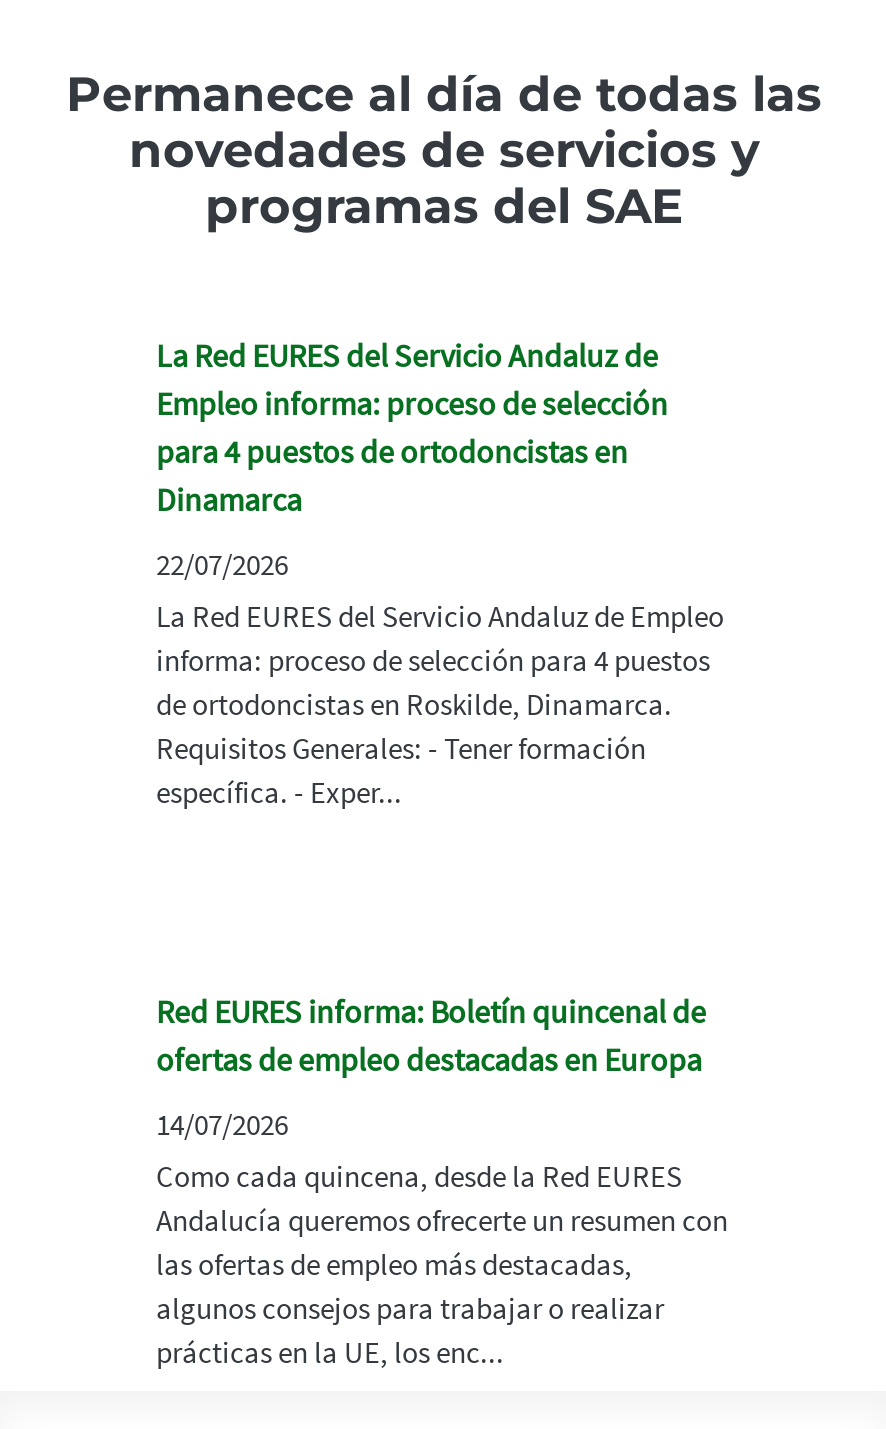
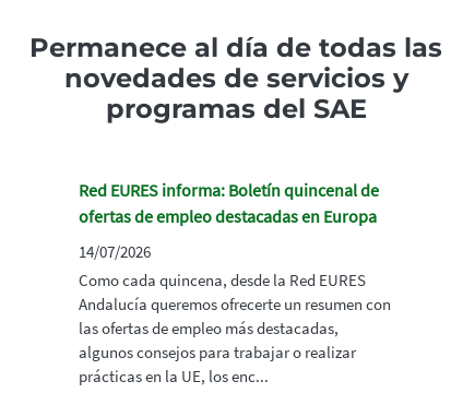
[156,335,724,811] La Red EURES del Servicio Andaluz de | Empleo informa: proceso de selección | para 4 puestos de ortodoncistas en | Dinamarca | 22/07/2026 | La Red EURES del Servicio Andaluz de Empleo | informa: proceso de selección para 4 puestos | de ortodoncistas en Roskilde, Dinamarca. | Requisitos Generales: - Tener formación | específica. - Exper... -> none

